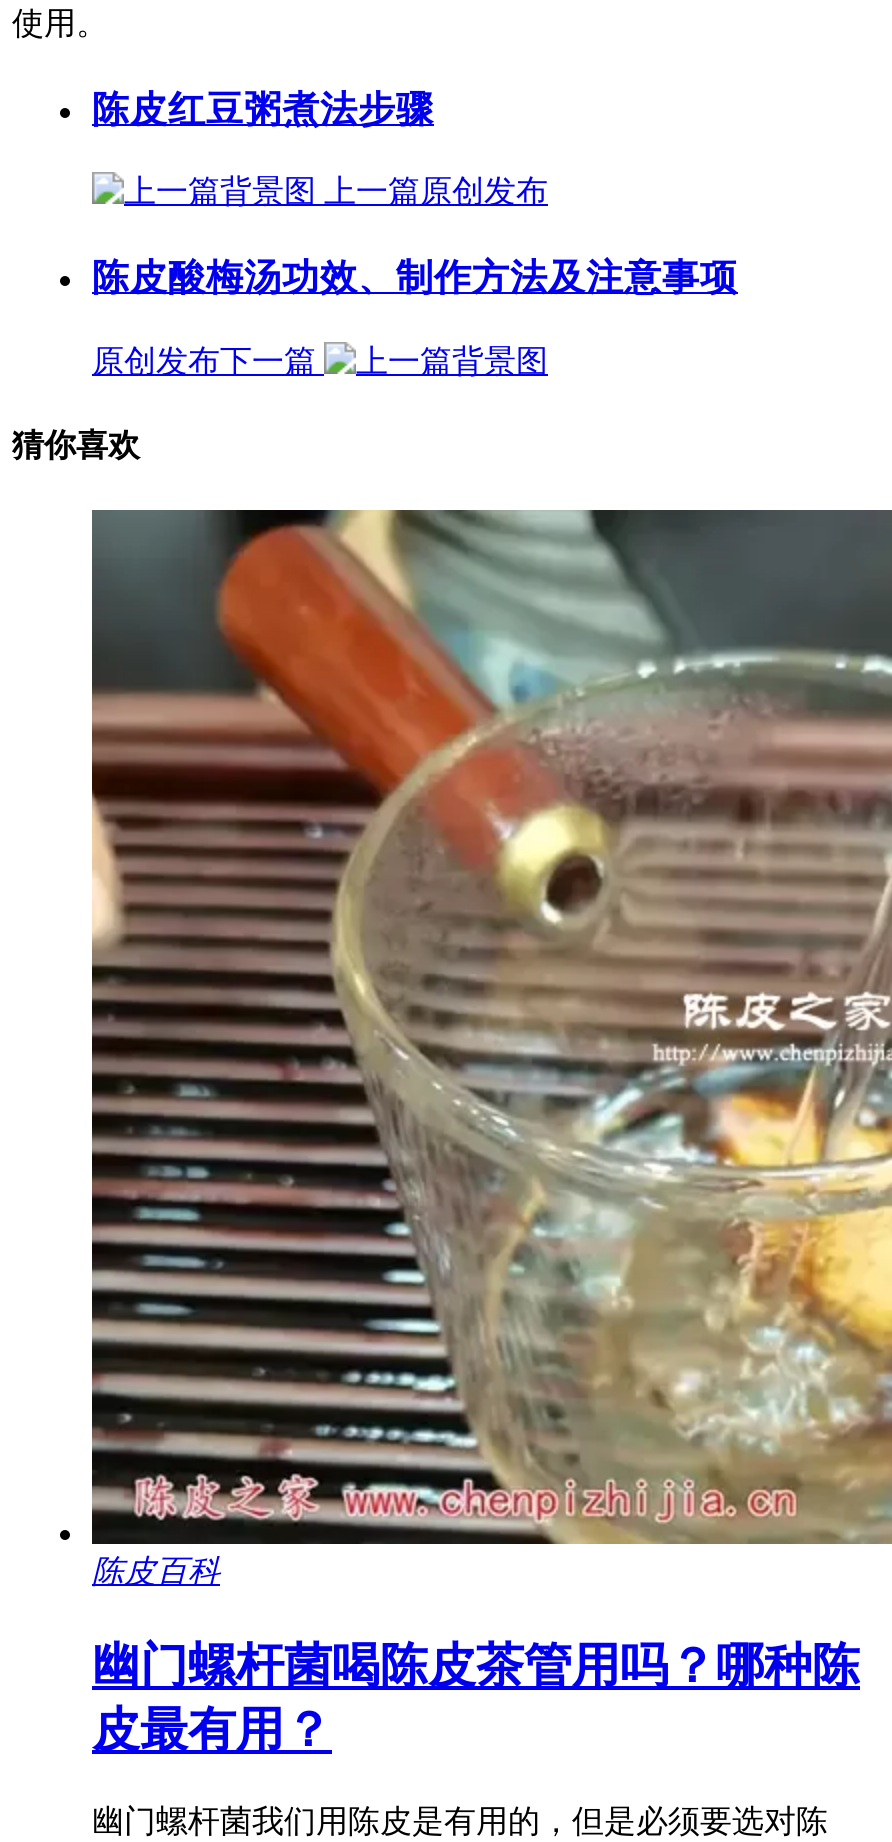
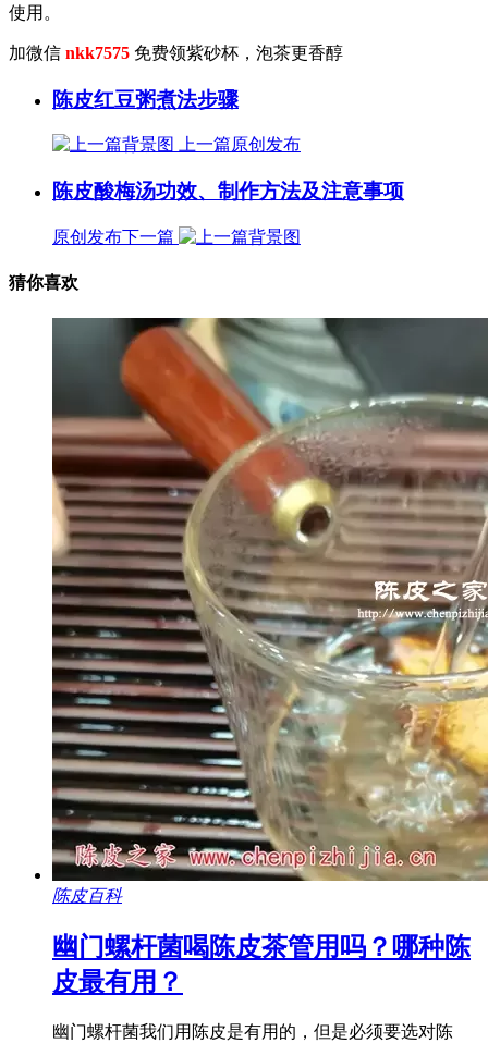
none -> [9,43,343,62] 加微信nkk7575免费领紫砂杯，泡茶更香醇

